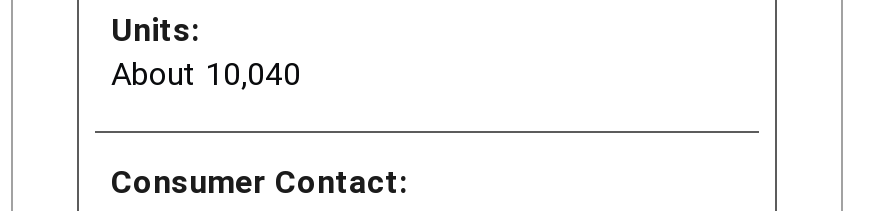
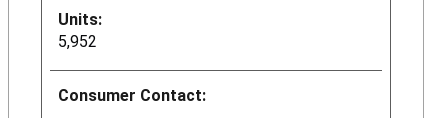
[111,54,301,92] About 10,040 -> [58,32,97,51] 5,952

